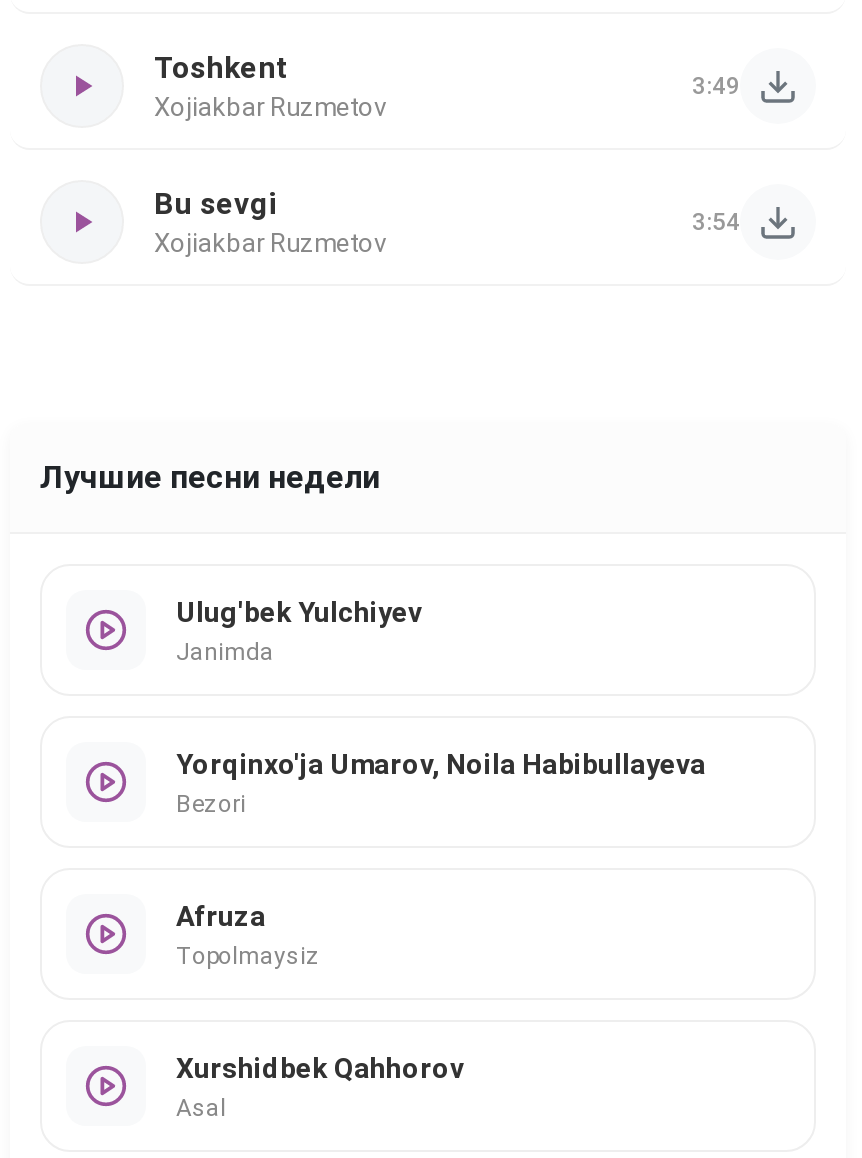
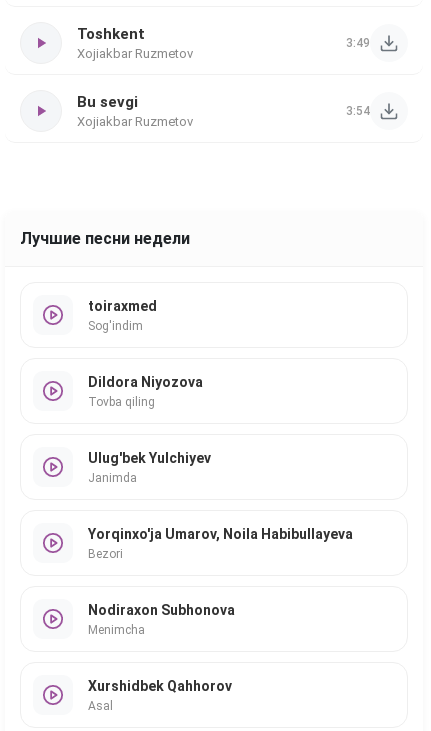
none -> [88,297,157,332] toiraxmed | Sog'indim
none -> [88,373,203,408] Dildora Niyozova | Tovba qiling
[176,899,320,969] Afruza | Topolmaysiz -> [88,601,235,636] Nodiraxon Subhonova | Menimcha

